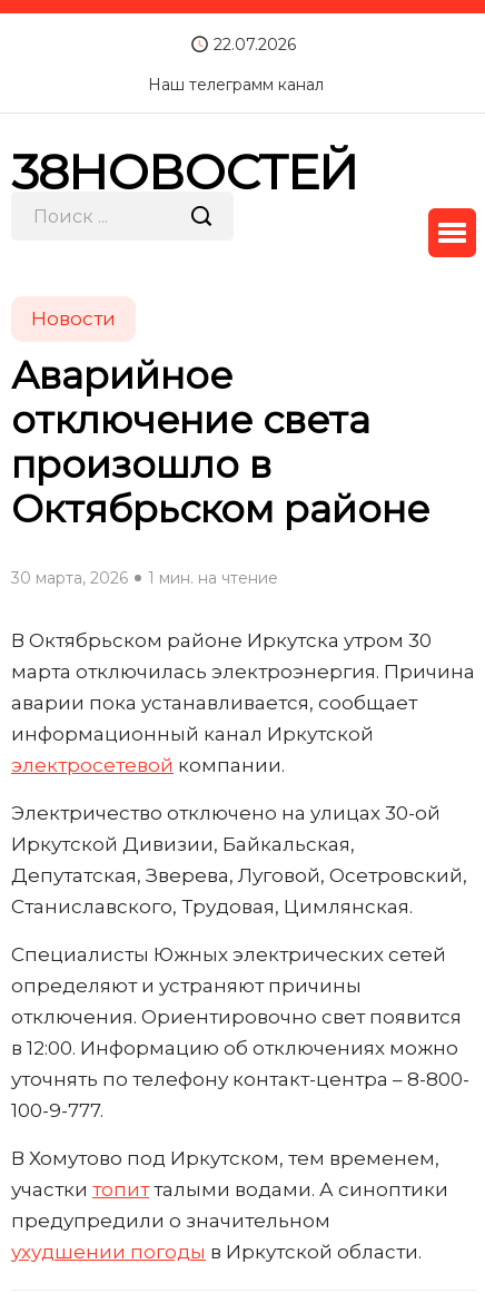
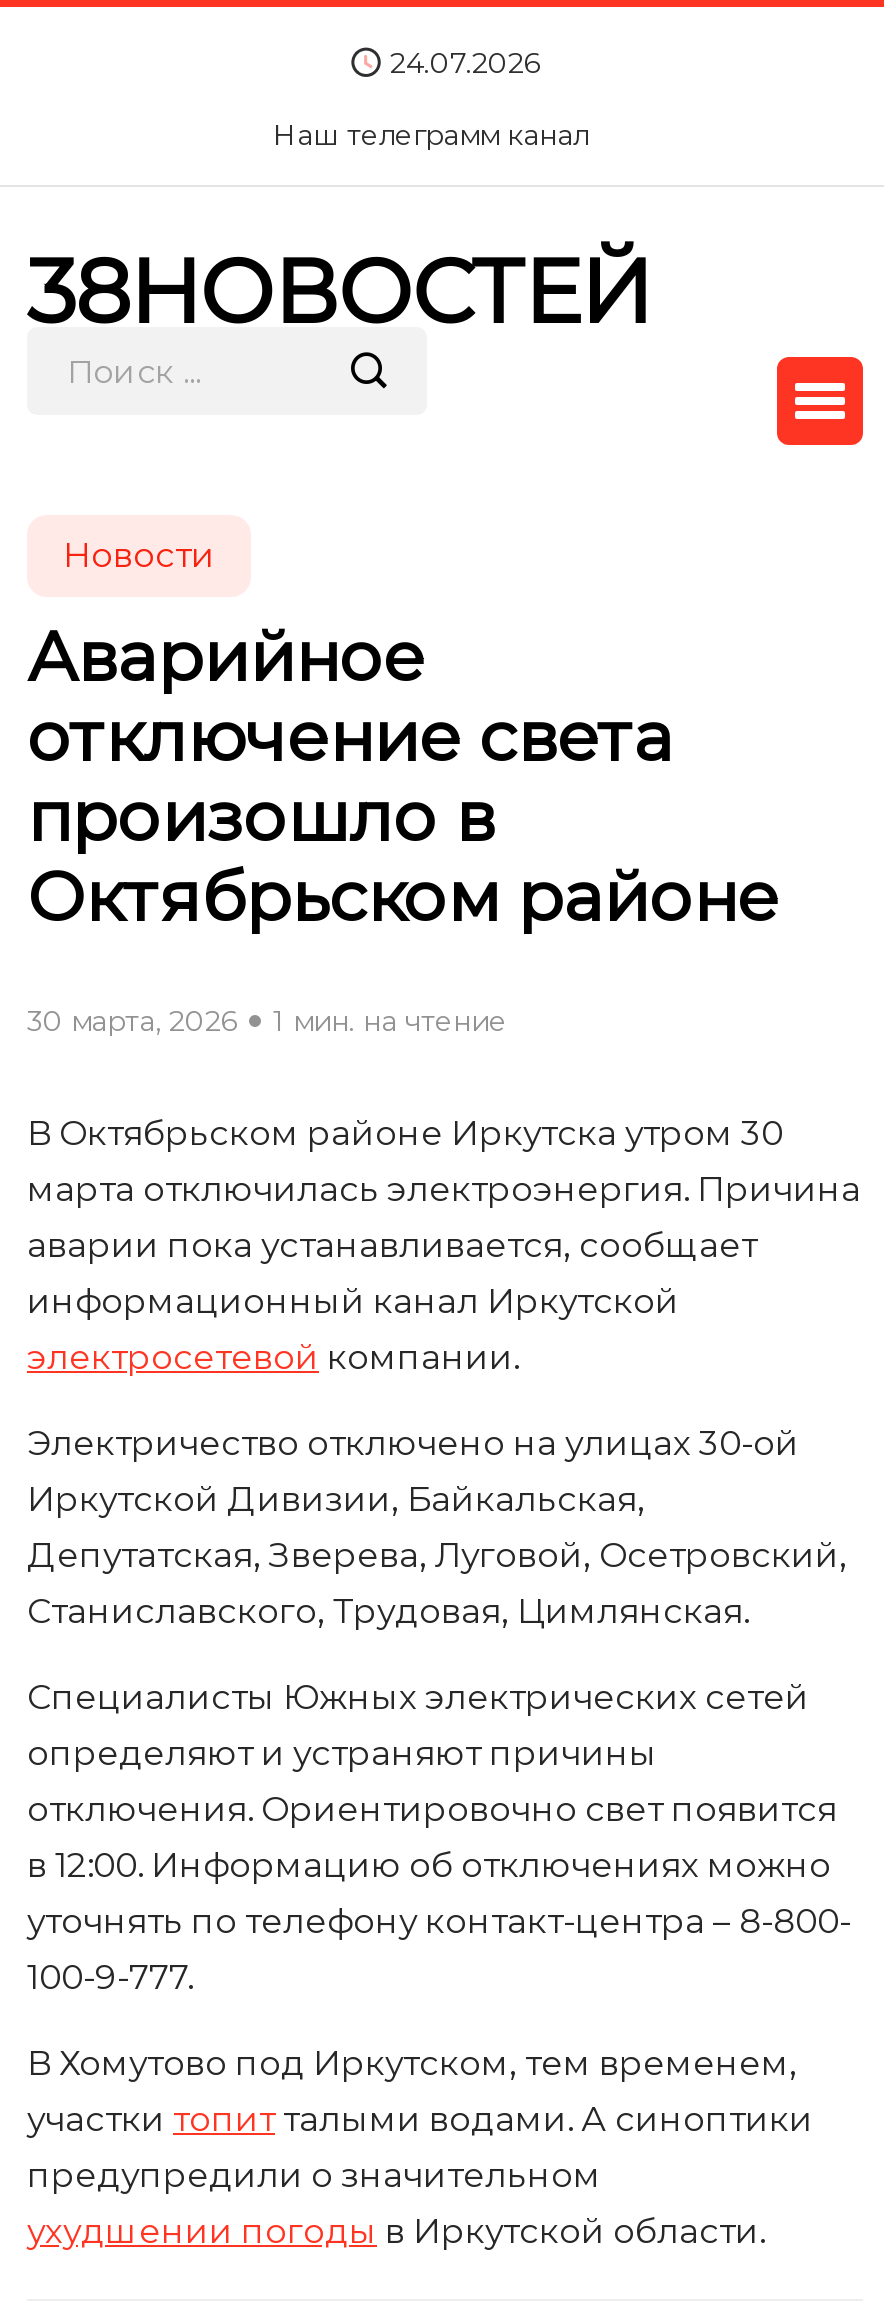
[214,35,296,55] 22.07.2026 -> [390,45,540,81] 24.07.2026

